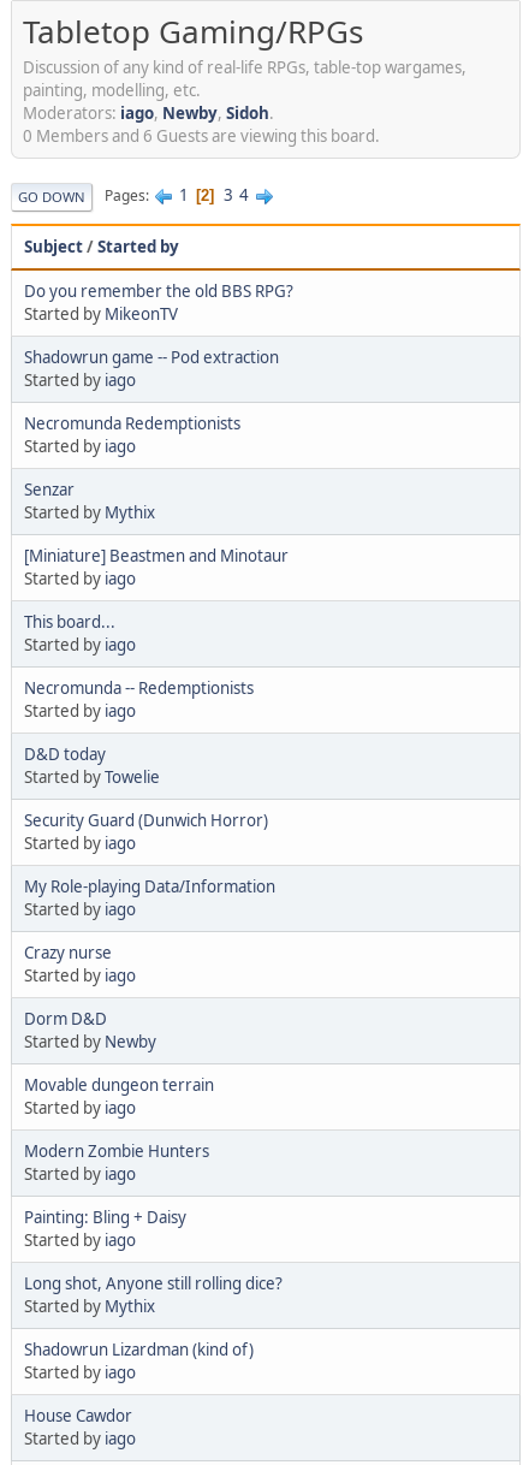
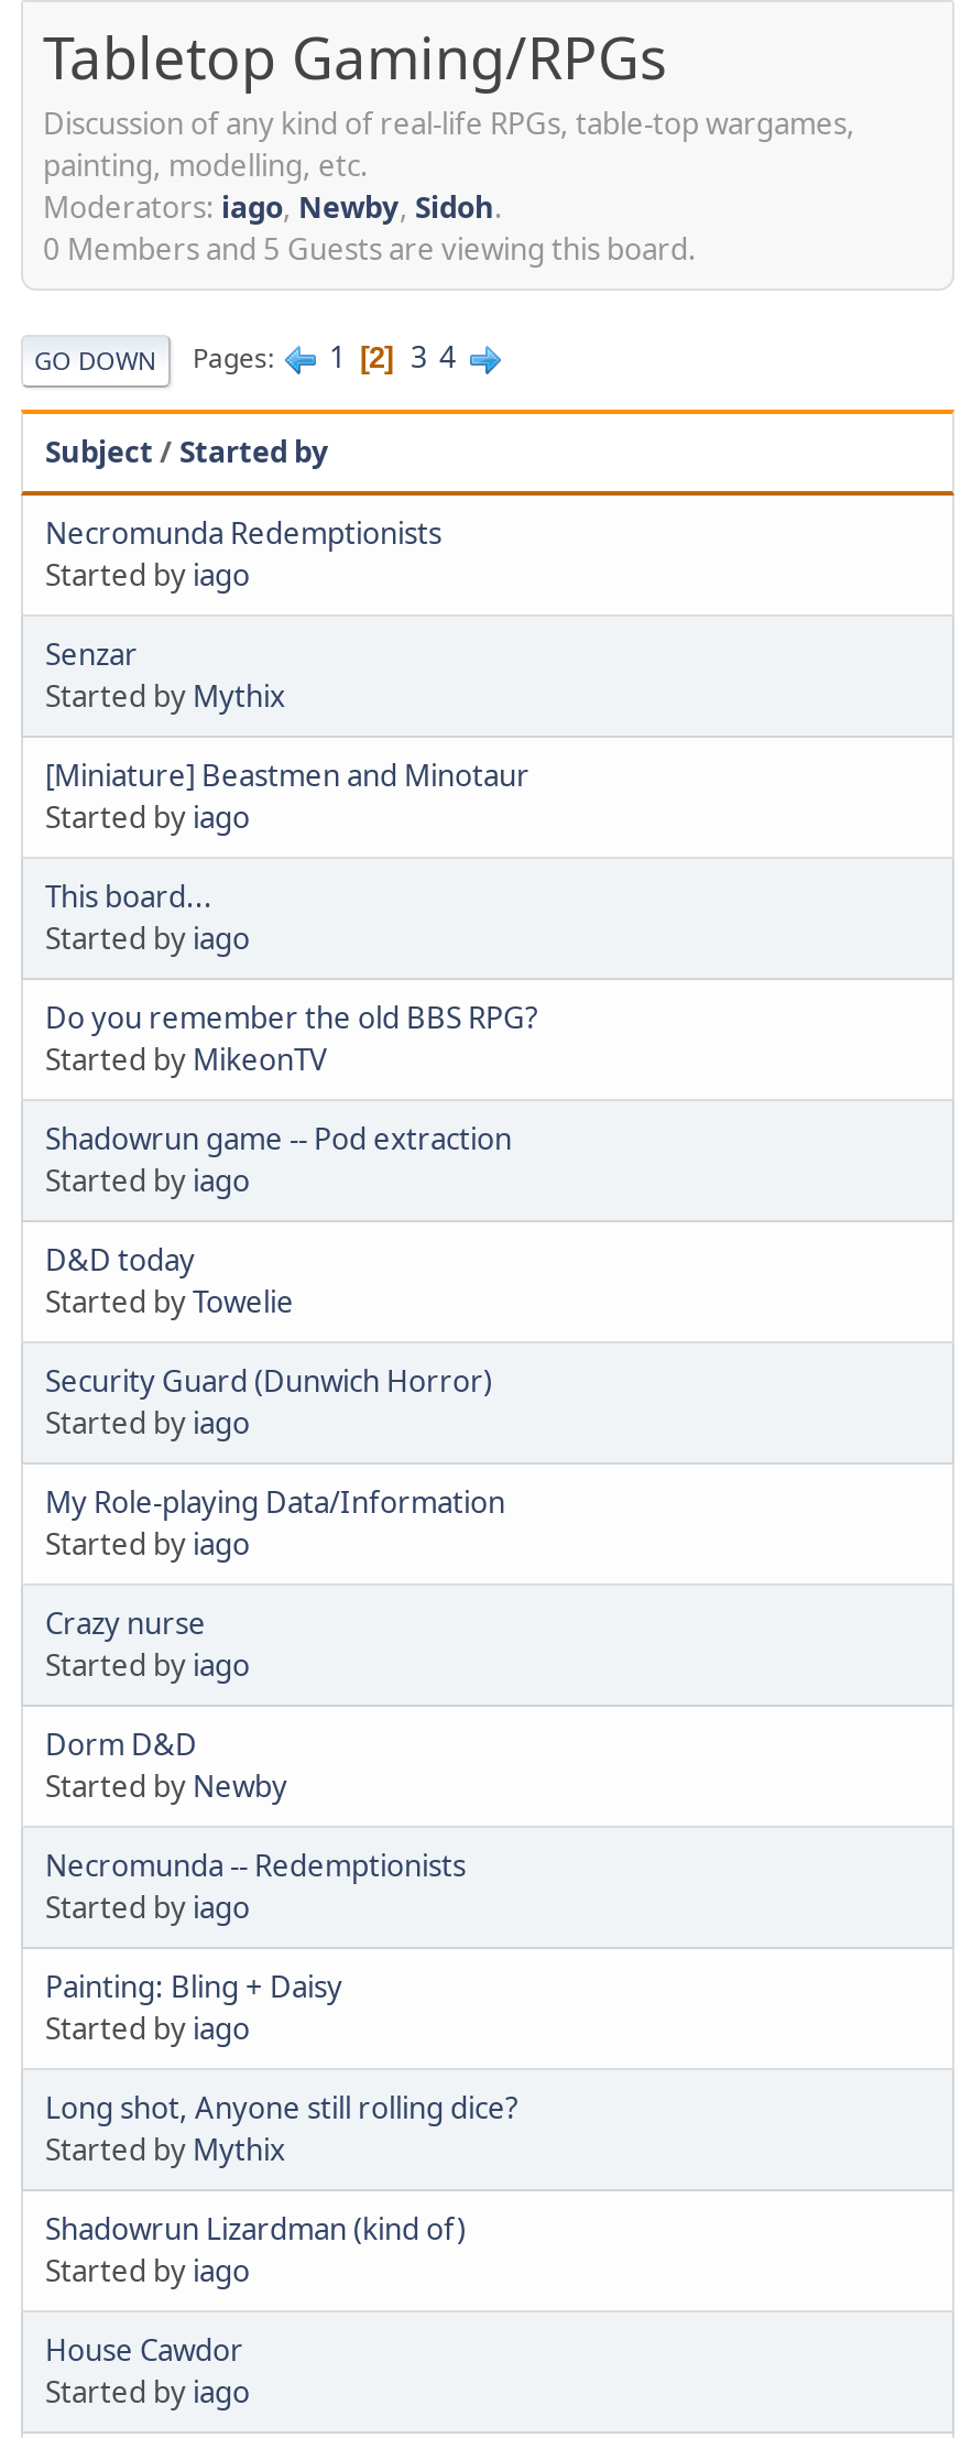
[23,124,380,146] 0 Members and 6 Guests are viewing this board. -> [43,228,697,268] 0 Members and 5 Guests are viewing this board.
moved [24,280,293,367] -> [45,997,538,1157]: Do you remember the old BBS RPG? | Started by MikeonTV | Shadowrun game -- Pod extraction
[24,369,136,390] Started by iago -> none
moved [24,677,254,698] -> [45,1844,466,1884]: Necromunda -- Redemptionists
[24,1073,214,1161] Movable dungeon terrain | Started by iago | Modern Zombie Hunters -> none

